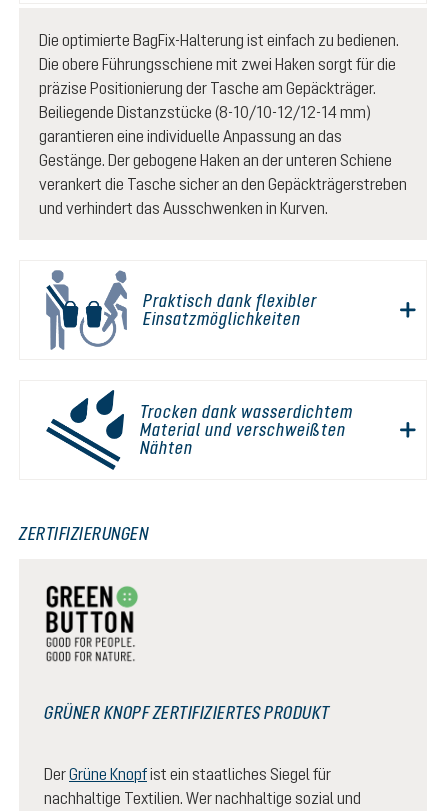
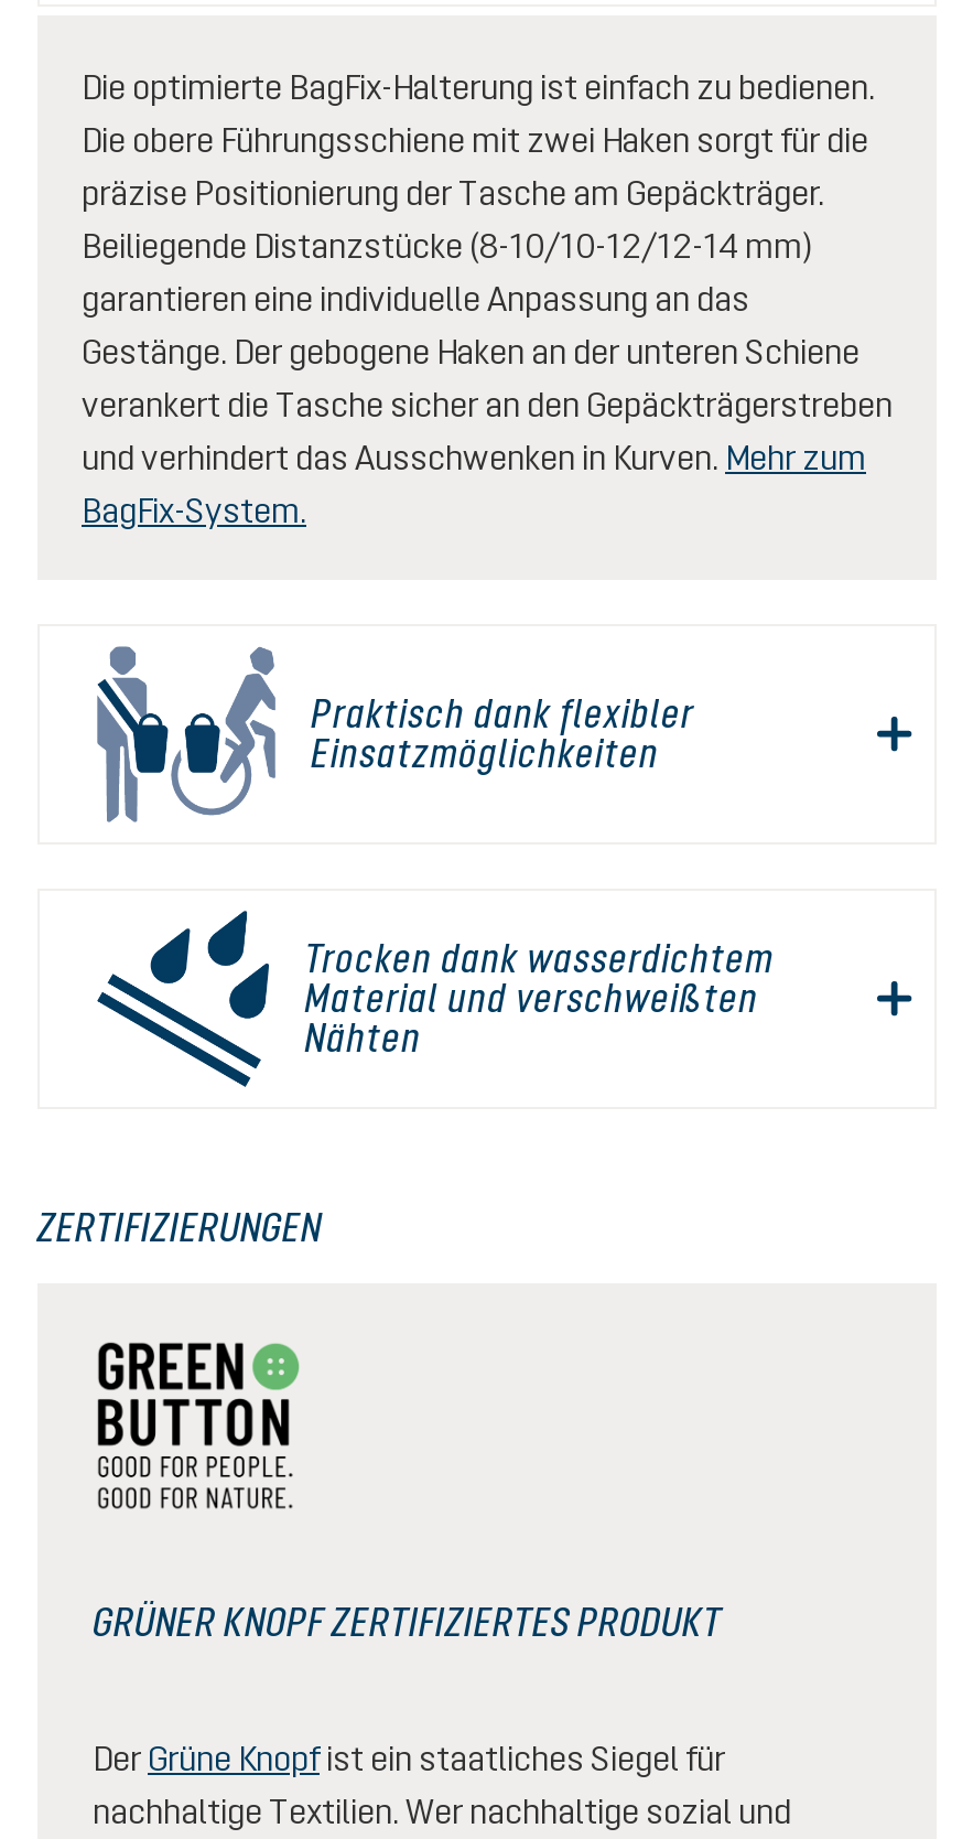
[39,198,328,216] und verhindert das Ausschwenken in Kurven. -> [82,435,866,528] und verhindert das Ausschwenken in Kurven. Mehr zum | BagFix-System.

